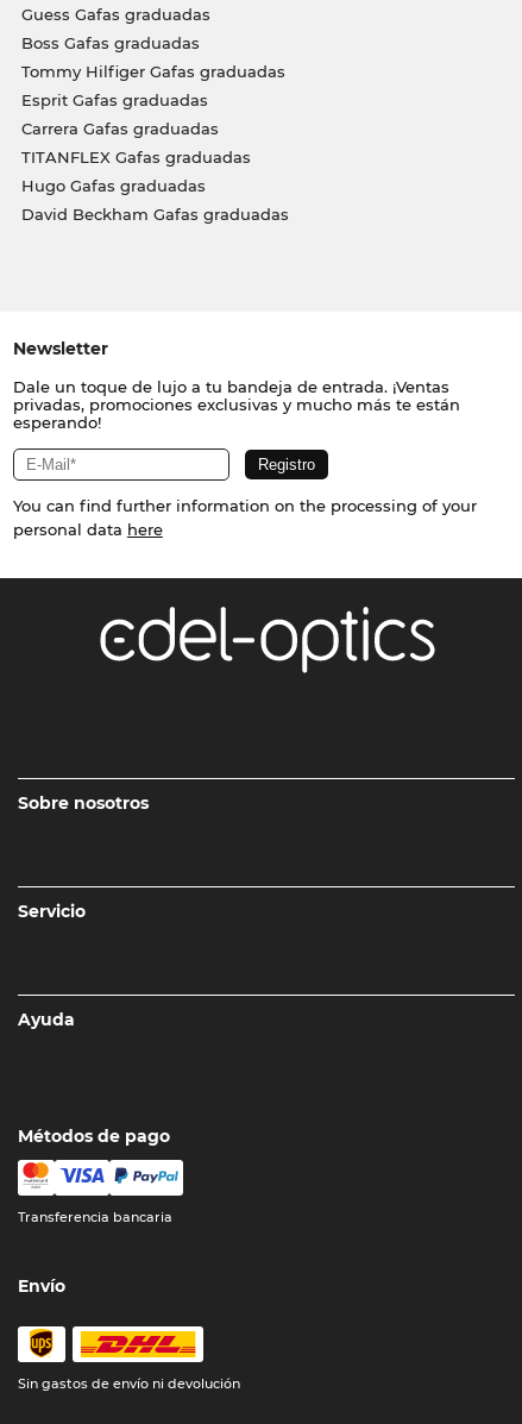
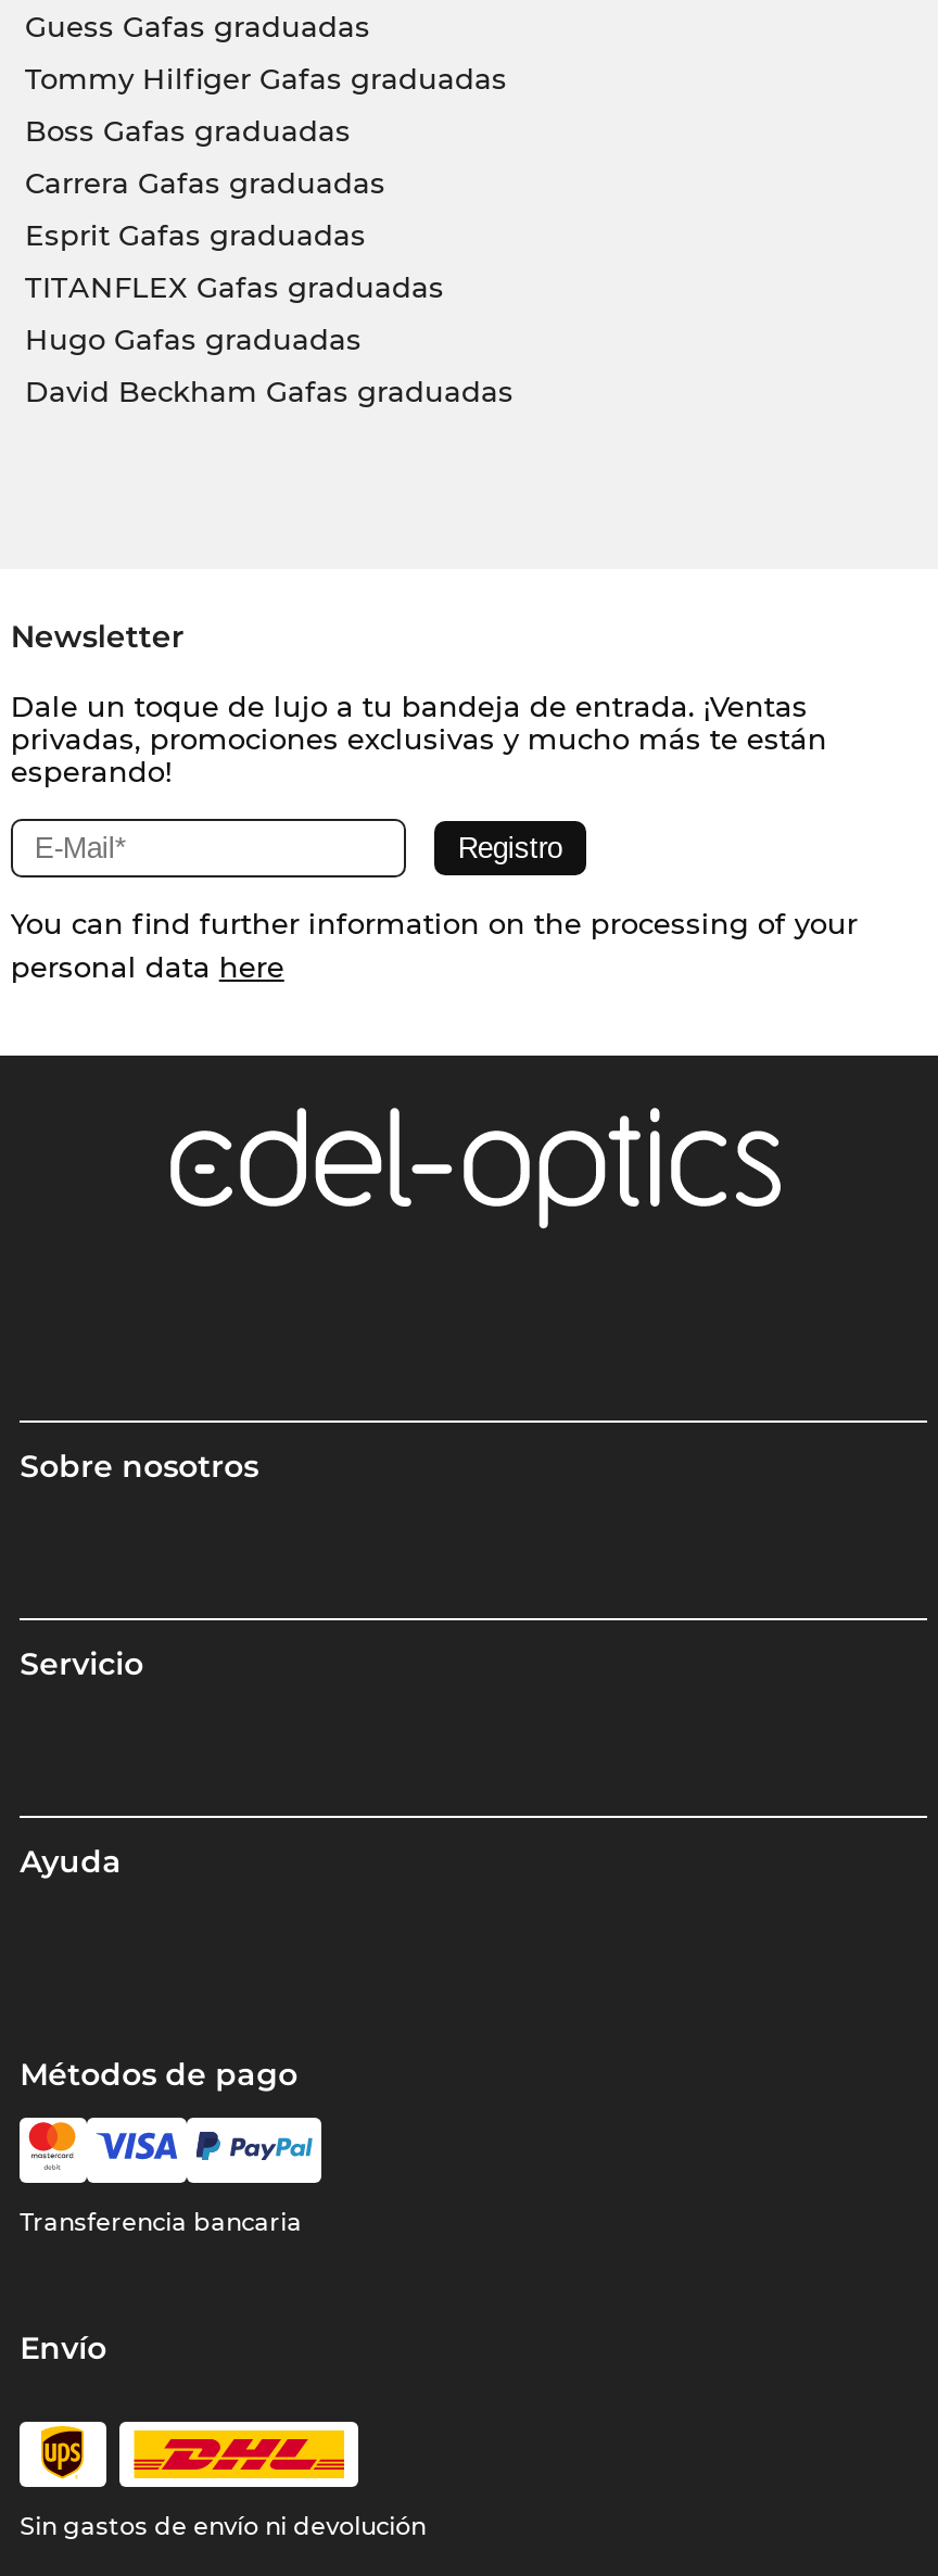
moved [21,34,199,53] -> [25,114,351,148]: Boss Gafas graduadas
moved [21,62,285,81] -> [25,61,507,96]: Tommy Hilfiger Gafas graduadas
moved [21,91,207,110] -> [25,218,366,253]: Esprit Gafas graduadas
moved [21,119,218,138] -> [25,166,385,200]: Carrera Gafas graduadas

